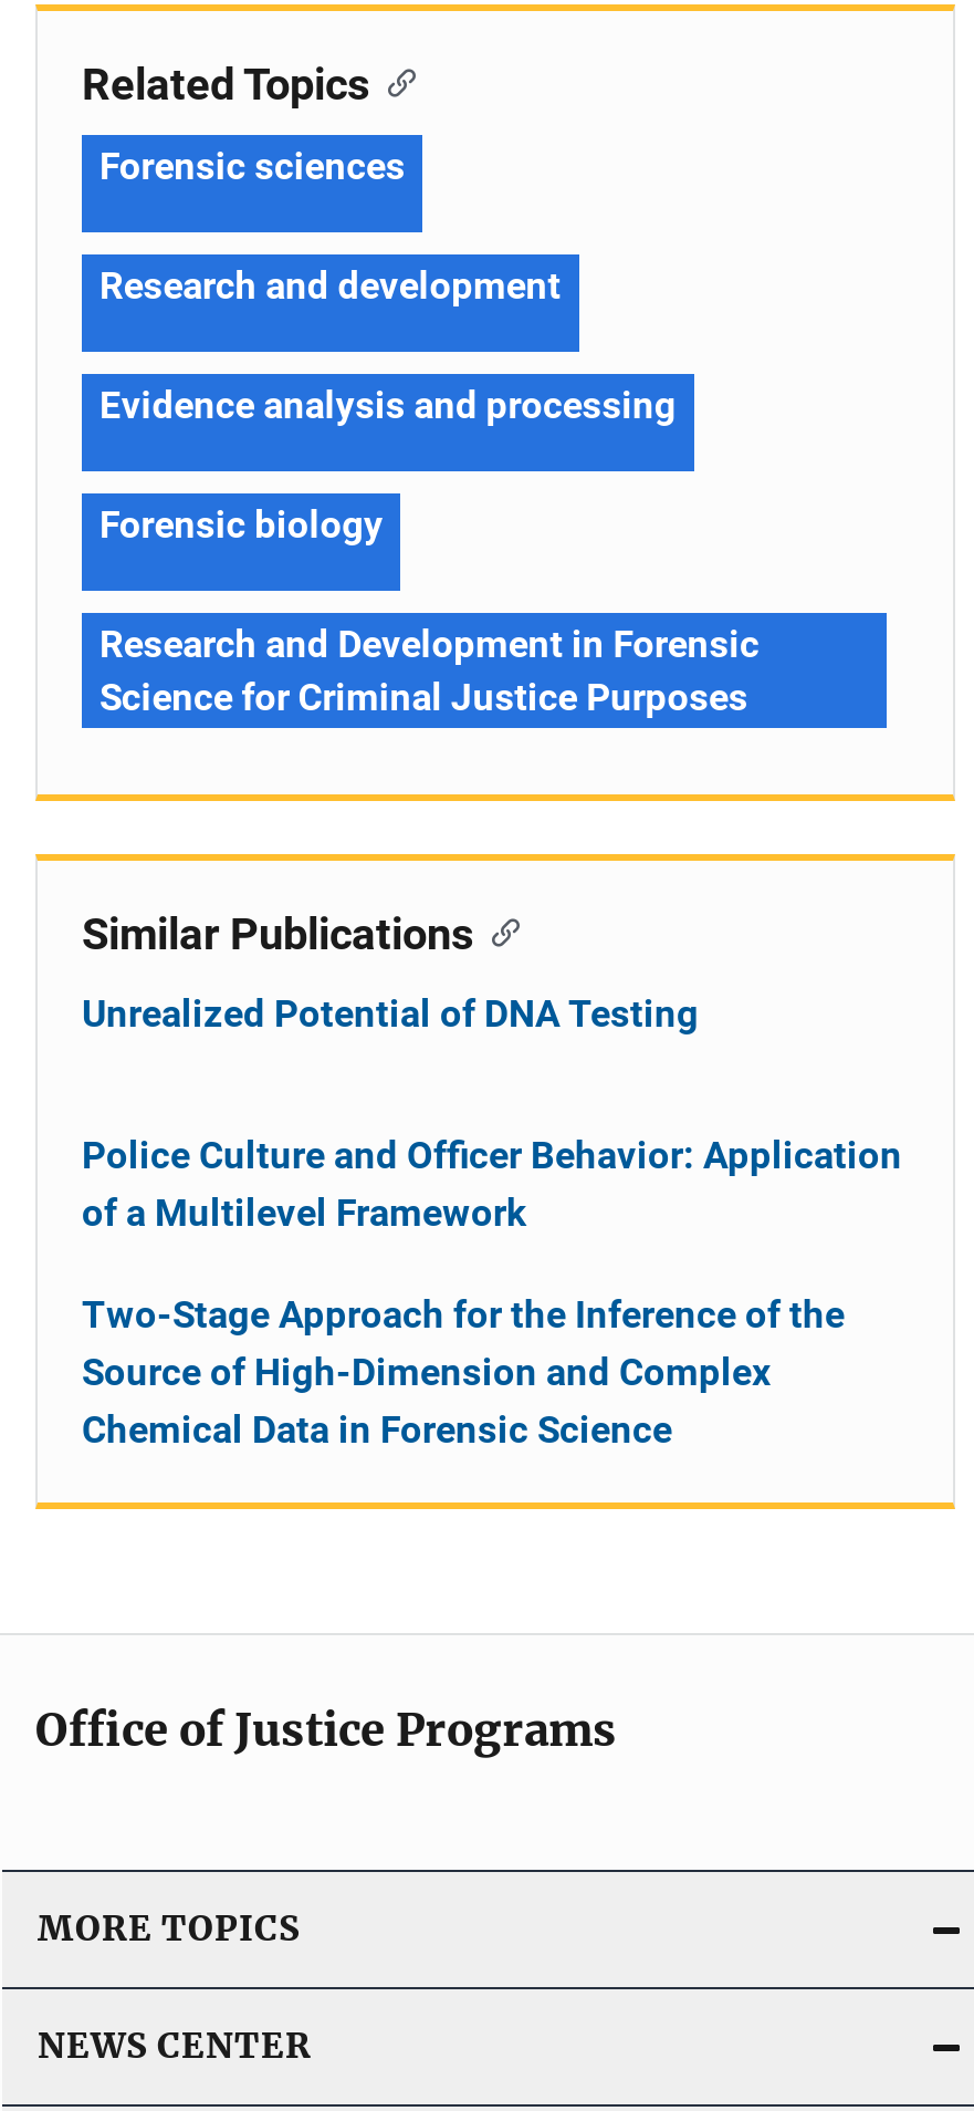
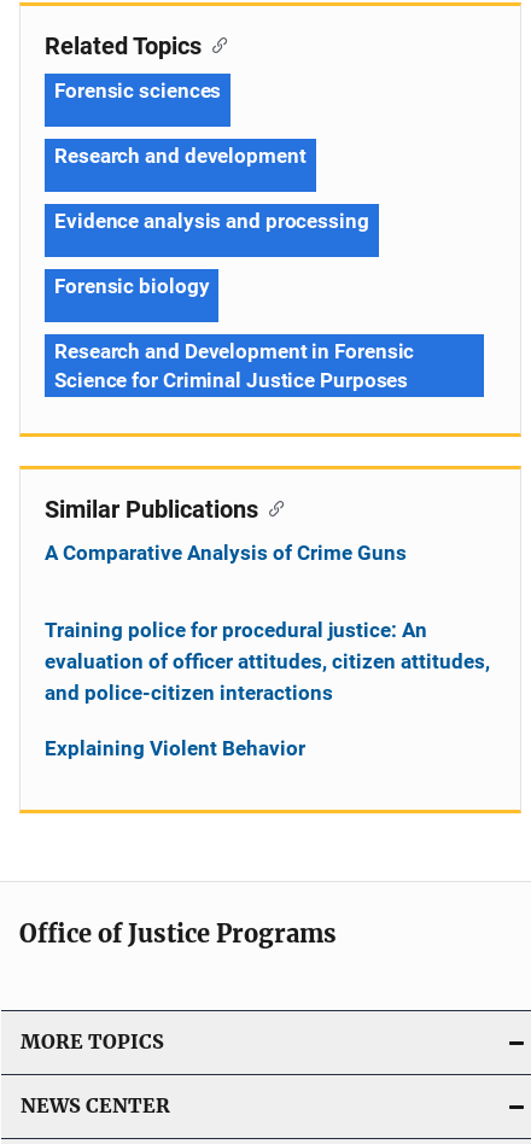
[82,991,699,1035] Unrealized Potential of DNA Testing -> [45,540,407,565] A Comparative Analysis of Crime Guns
[82,1133,902,1234] Police Culture and Officer Behavior: Application | of a Multilevel Framework -> [45,618,490,705] Training police for procedural justice: An | evaluation of officer attitudes, citizen attitudes, | and police-citizen interactions
[82,1292,845,1451] Two-Stage Approach for the Inference of the | Source of High-Dimension and Complex | Chemical Data in Forensic Science -> [45,736,305,760] Explaining Violent Behavior

